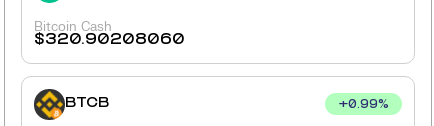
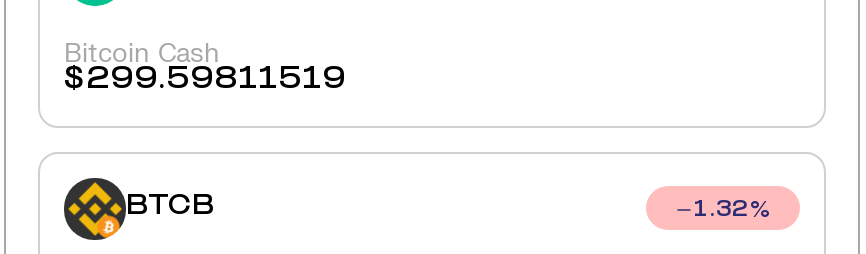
[34,32,185,48] $320.90208060 -> [64,63,346,95] $299.59811519
[338,99,388,111] +0.99% -> [694,198,772,222] 1.32%

